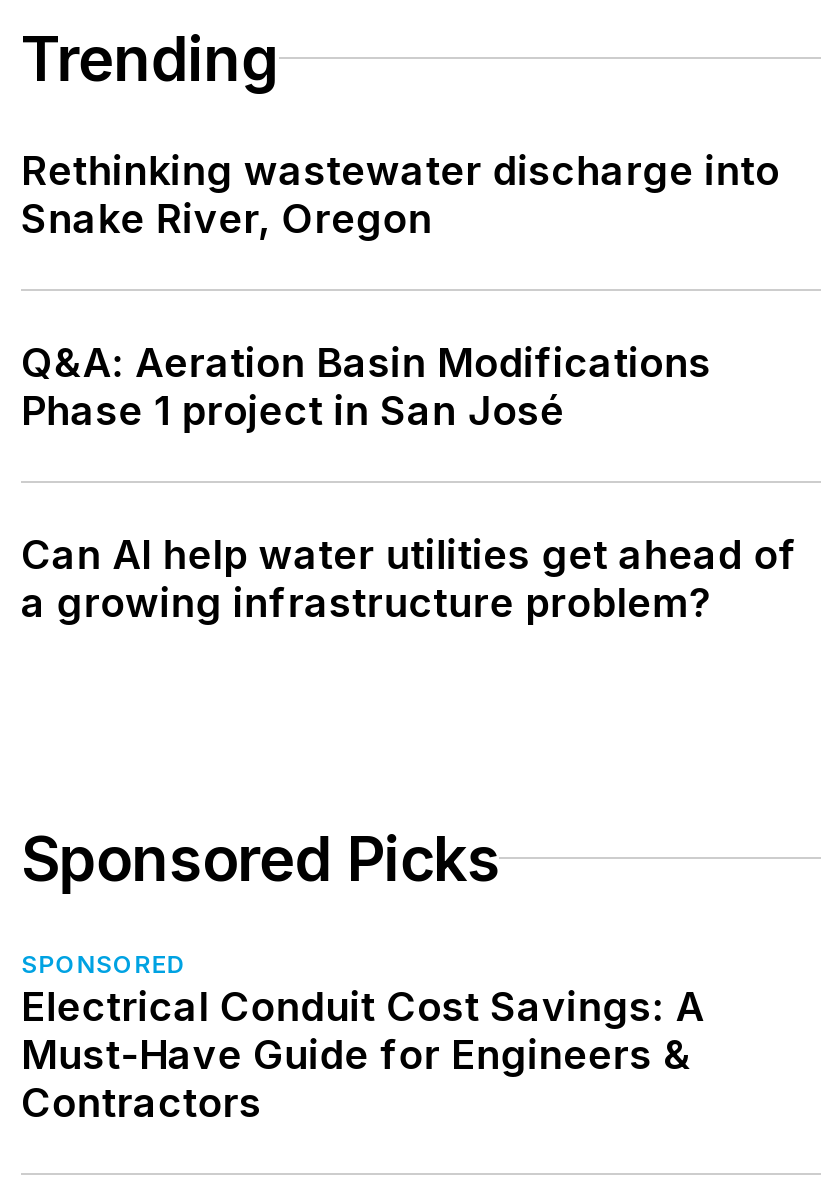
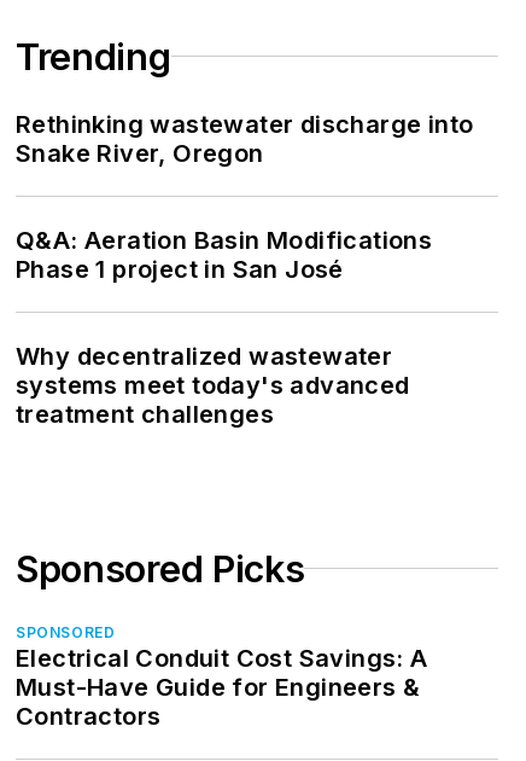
[21,530,797,626] Can AI help water utilities get ahead of | a growing infrastructure problem? -> [16,341,410,428] Why decentralized wastewater | systems meet today's advanced | treatment challenges

